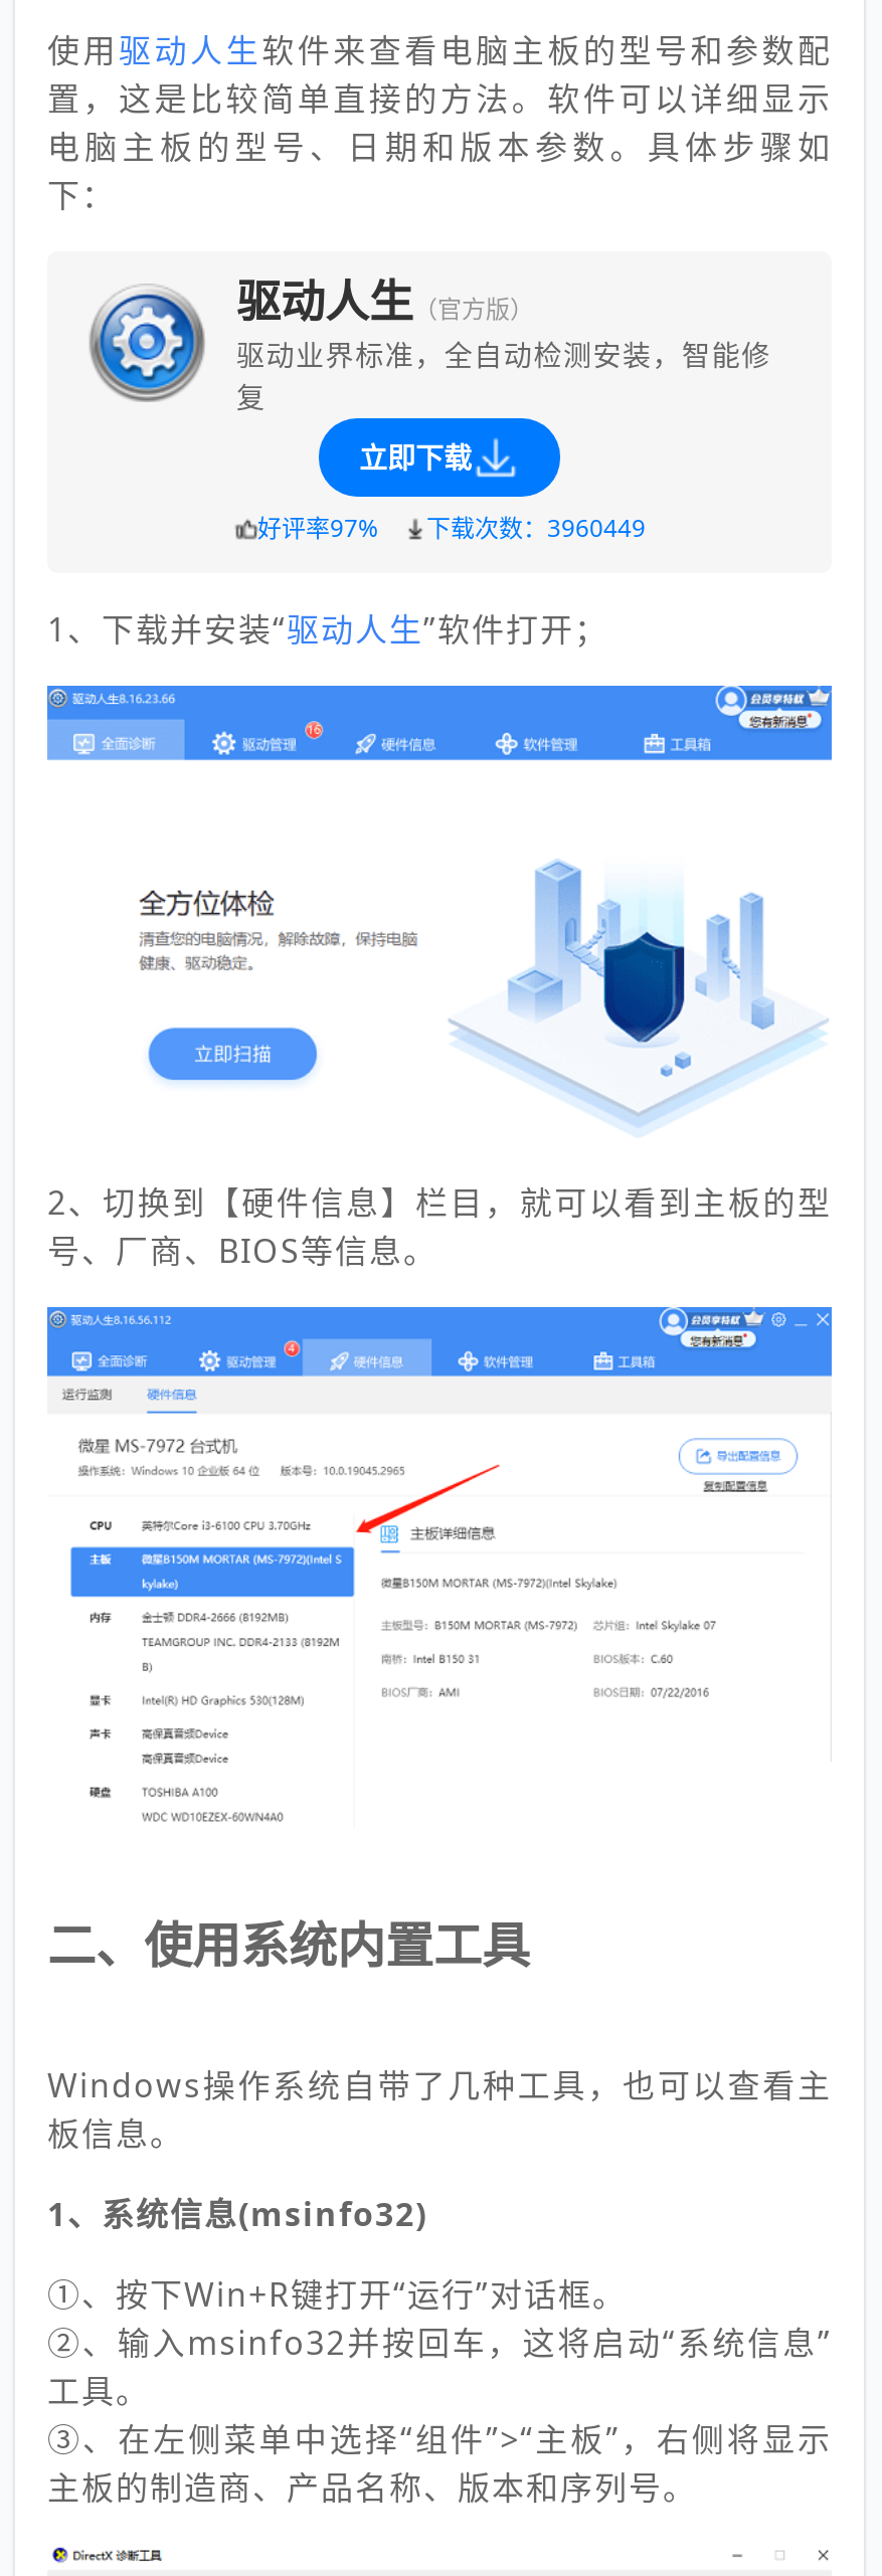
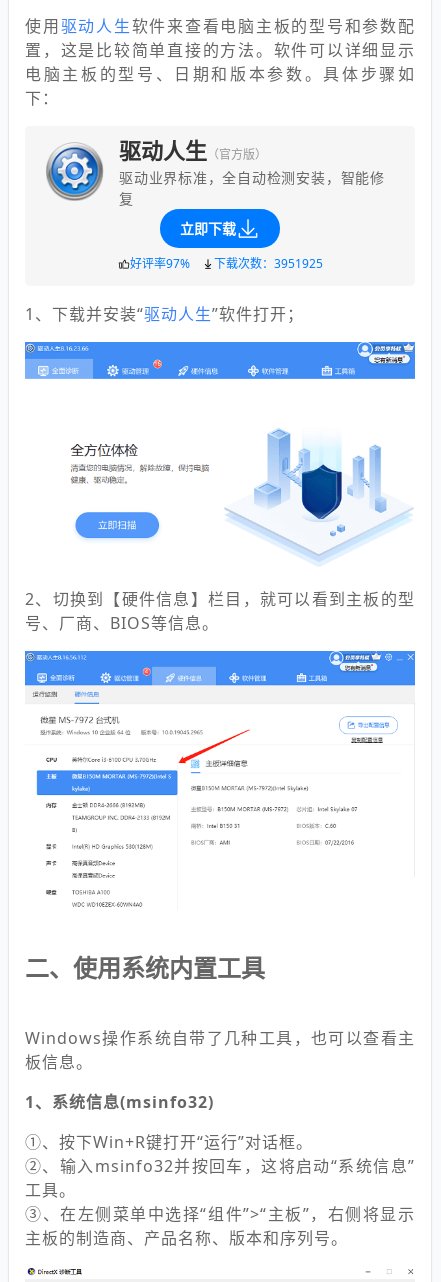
[257,511,646,545] 好评率97% 下载次数：3960449 -> [129,255,322,272] 好评率97% 下载次数：3951925

